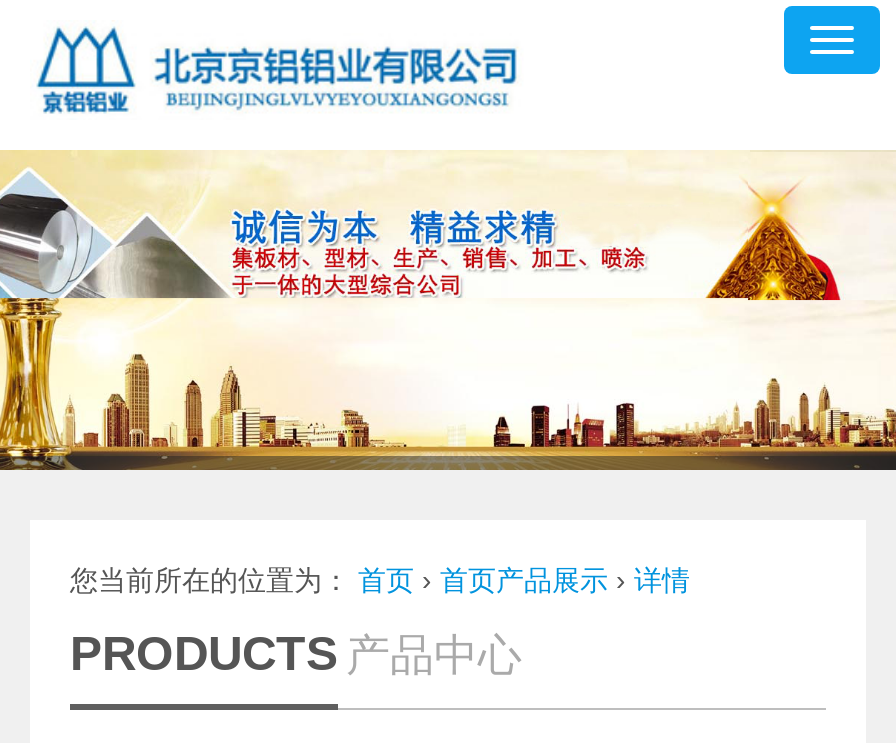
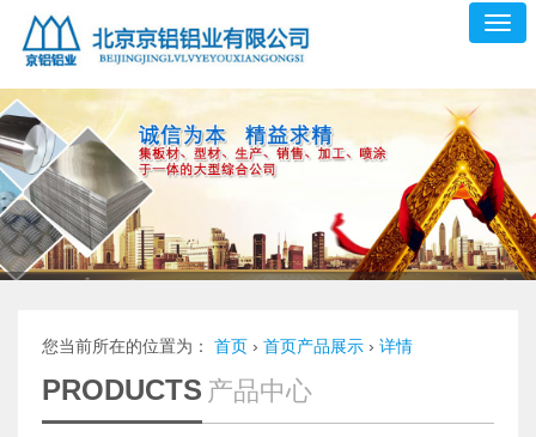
[6,296,890,470] [image] -> [4,177,532,280] [image]

